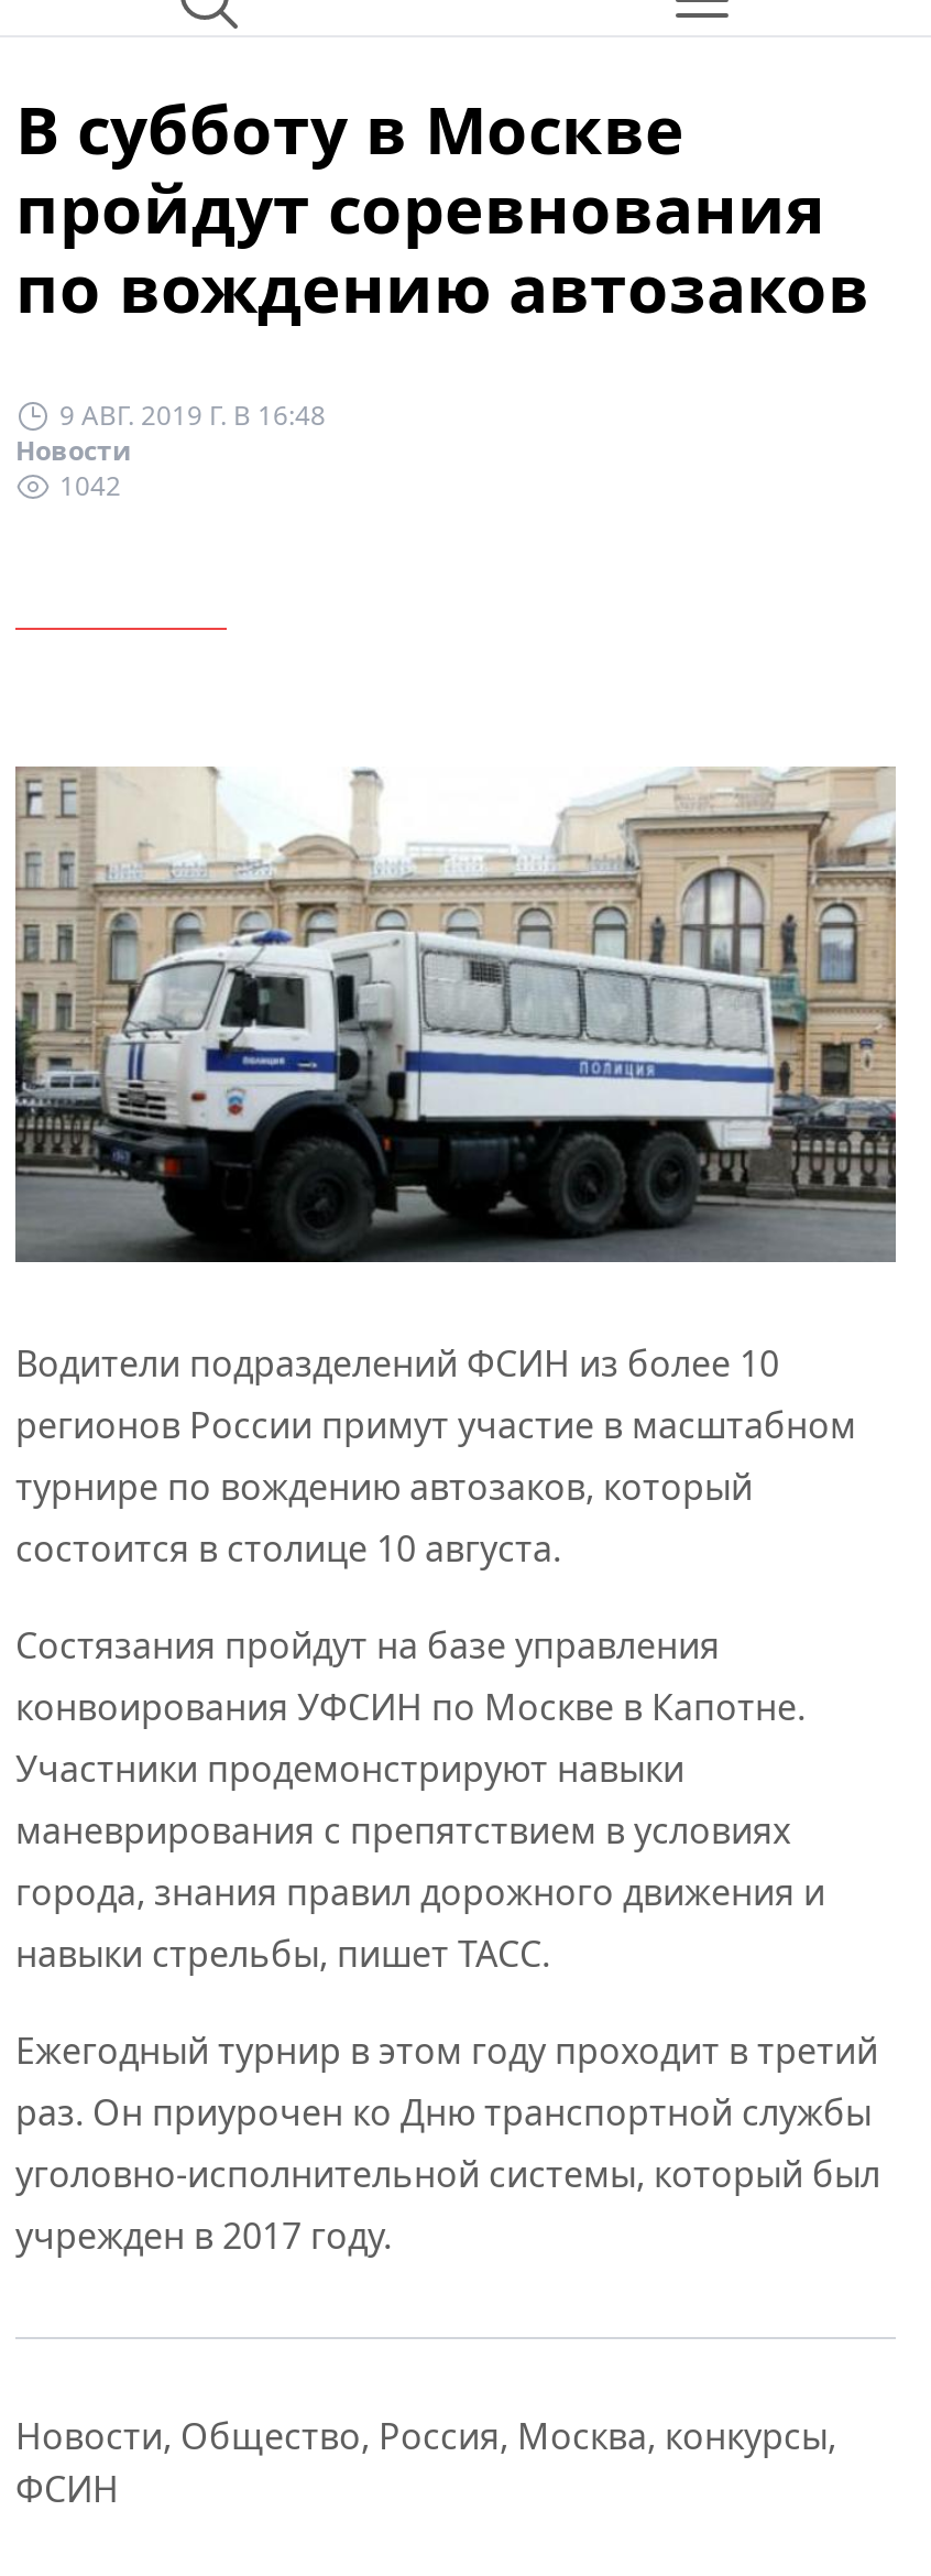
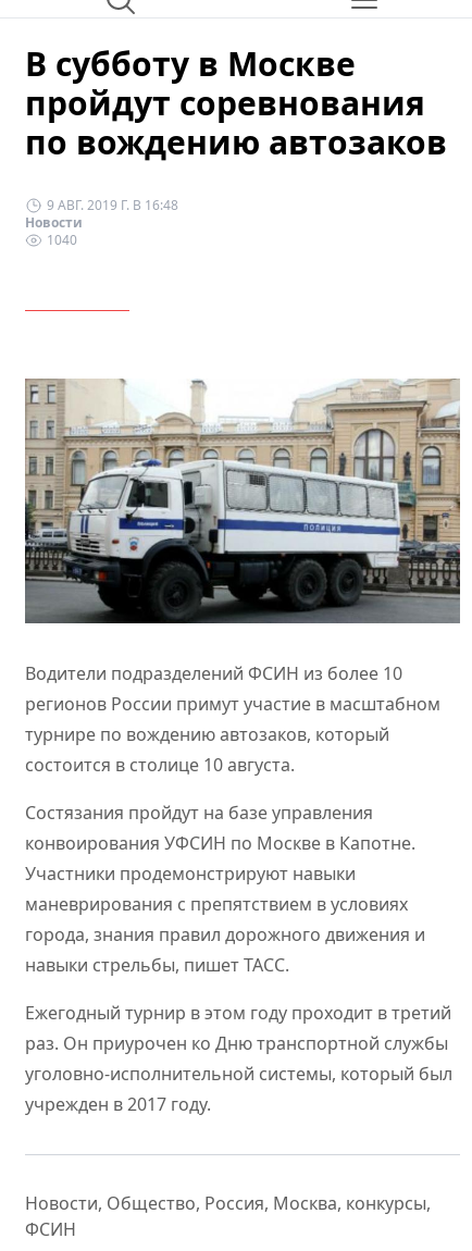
[59,467,121,504] 1042 -> [47,231,77,249] 1040

